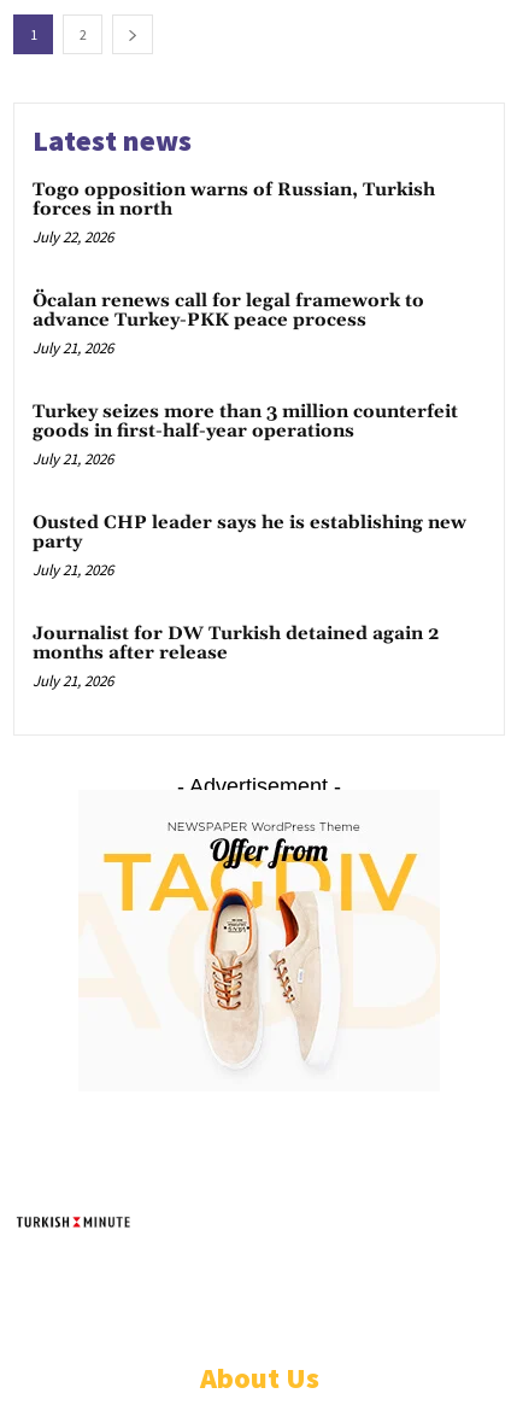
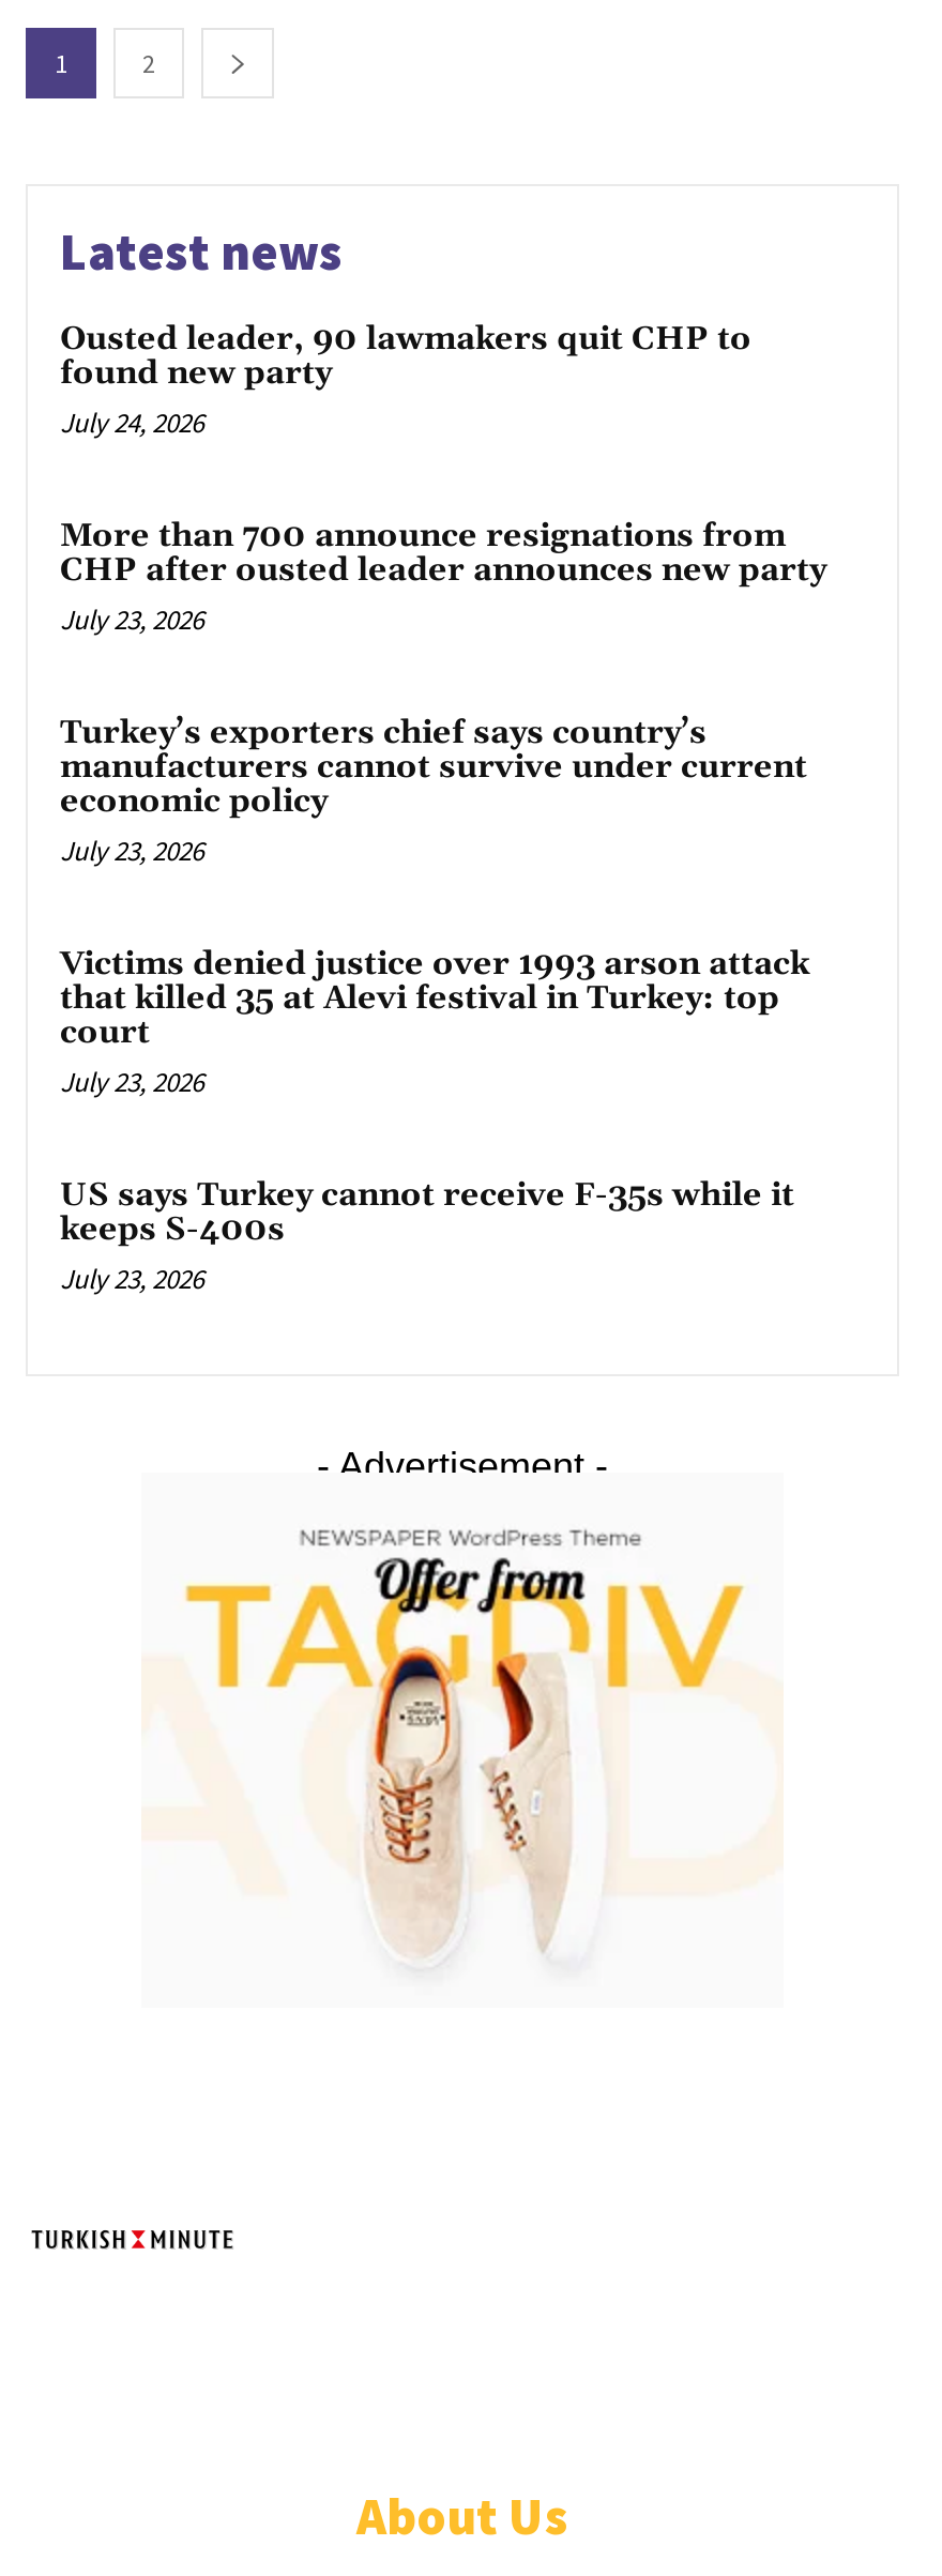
[33,178,435,247] Togo opposition warns of Russian, Turkish | forces in north | July 22, 2026 -> [60,318,751,440] Ousted leader, 90 lawmakers quit CHP to | found new party | July 24, 2026
[33,289,424,358] Öcalan renews call for legal framework to | advance Turkey-PKK peace process | July 21, 2026 -> [60,515,826,637] More than 700 announce resignations from | CHP after ousted leader announces new party | July 23, 2026
[33,400,458,469] Turkey seizes more than 3 million counterfeit | goods in first-half-year operations | July 21, 2026 -> [60,712,807,868] Turkey’s exporters chief says country’s | manufacturers cannot survive under current | economic policy | July 23, 2026
[33,511,466,580] Ousted CHP leader says he is establishing new | party | July 21, 2026 -> [60,943,809,1100] Victims denied justice over 1993 arson attack | that killed 35 at Alevi festival in Turkey: top | court | July 23, 2026
[33,622,439,691] Journalist for DW Turkish detained again 2 | months after release | July 21, 2026 -> [60,1174,794,1296] US says Turkey cannot receive F-35s while it | keeps S-400s | July 23, 2026

